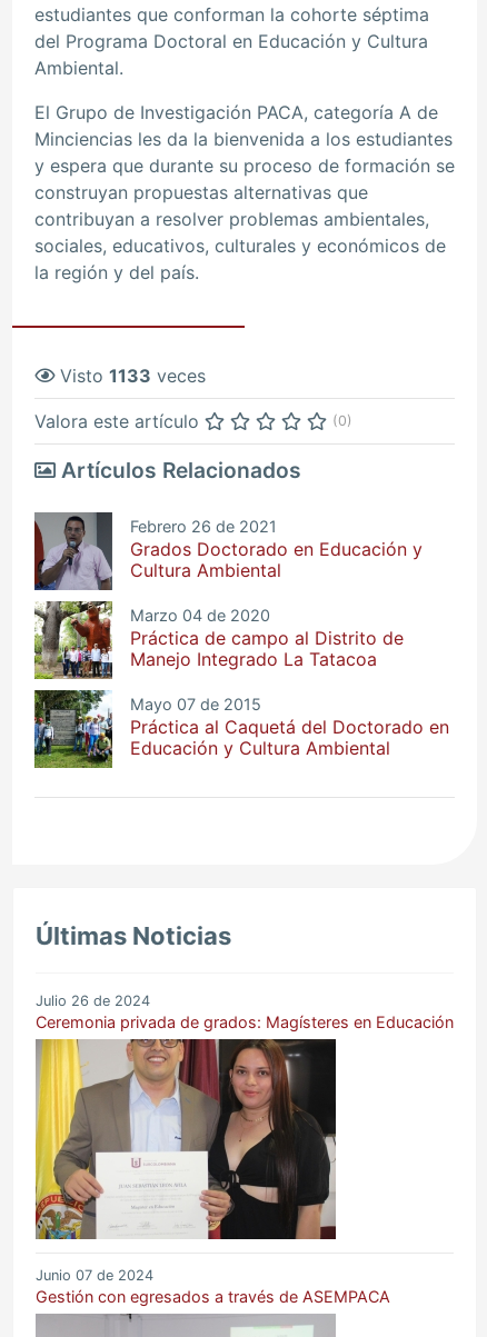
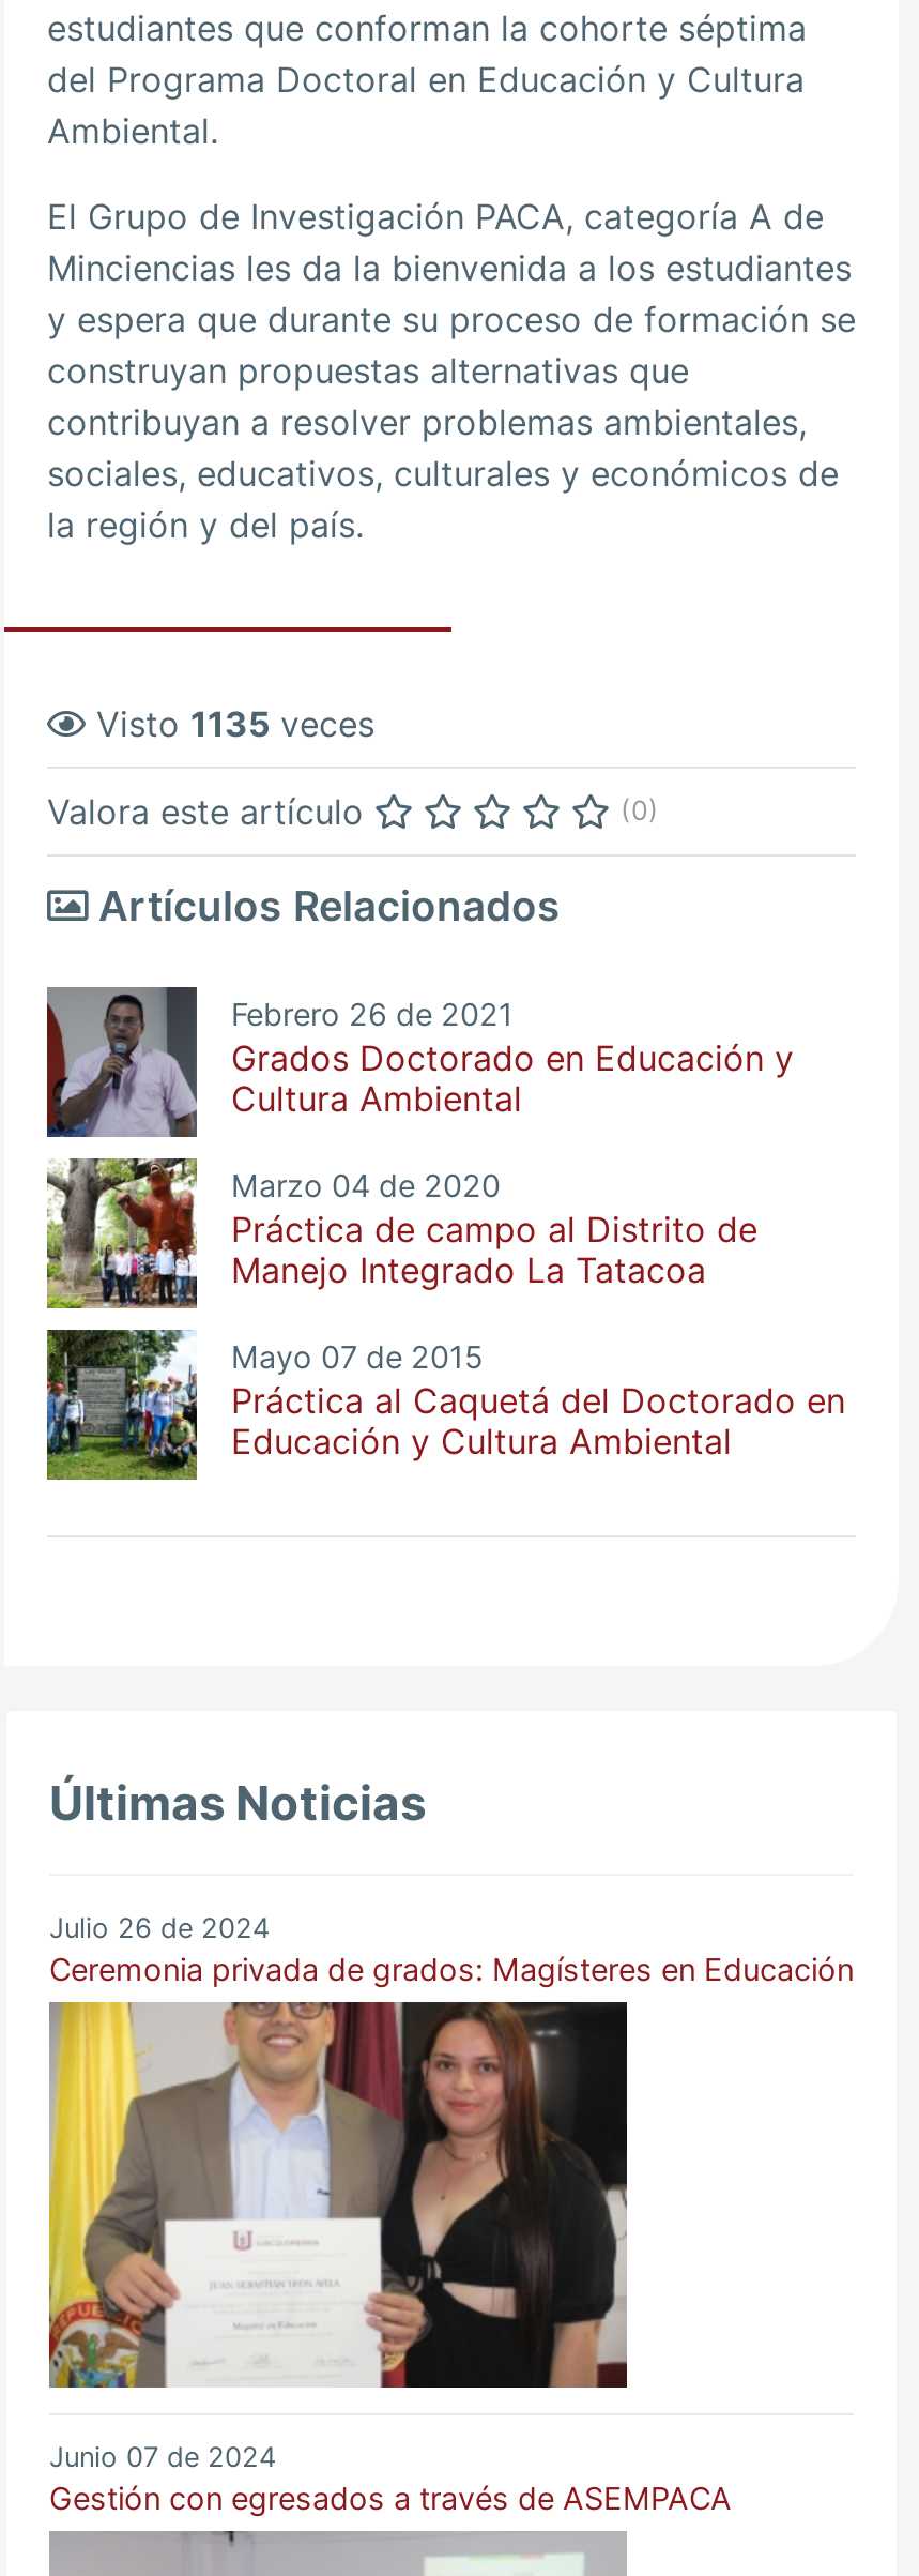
[60,364,206,386] Visto 1133 veces -> [96,702,374,745] Visto 1135 veces

